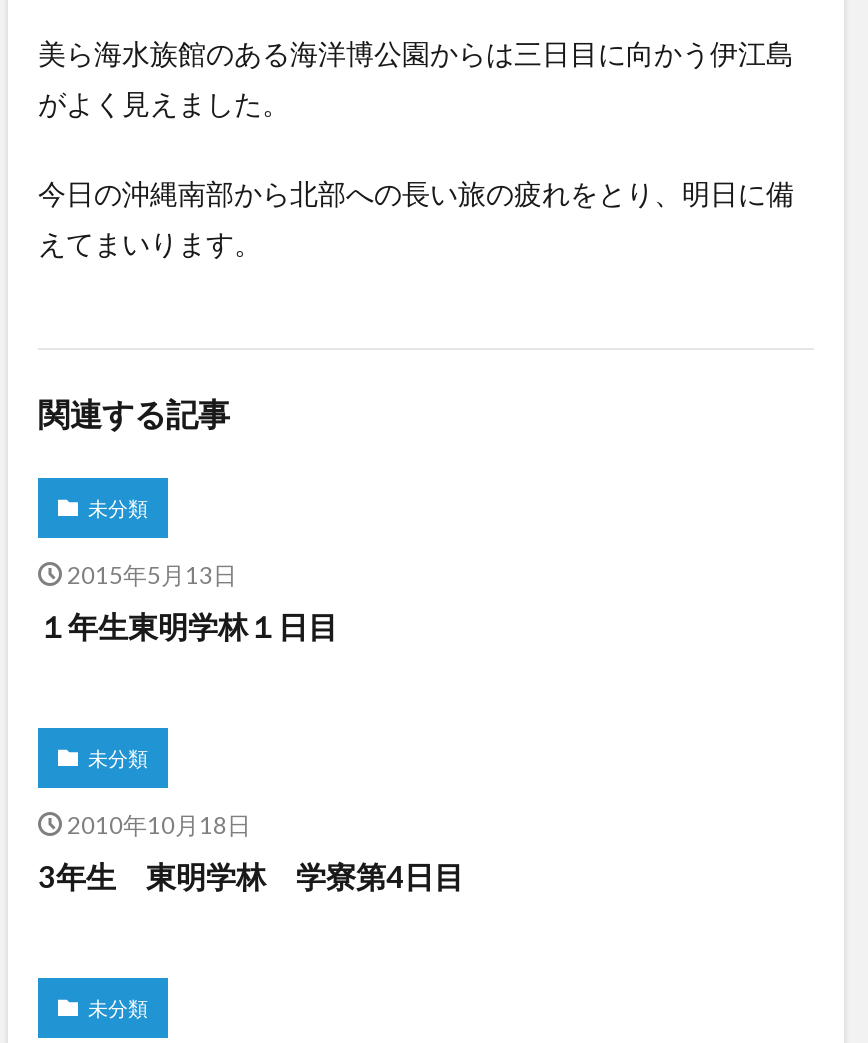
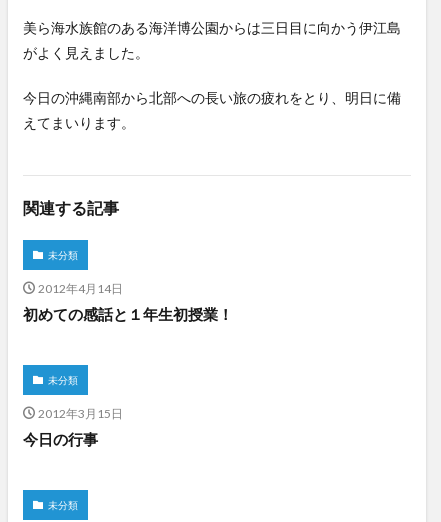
[67,560,237,590] 2015年5月13日 -> [37,281,122,296] 2012年4月14日
[38,608,338,644] １年生東明学林１日目 -> [23,305,233,323] 初めての感話と１年生初授業！
[67,810,251,840] 2010年10月18日 -> [37,406,122,421] 2012年3月15日
[38,858,464,894] 3年生 東明学林 学寮第4日目 -> [23,430,98,448] 今日の行事

